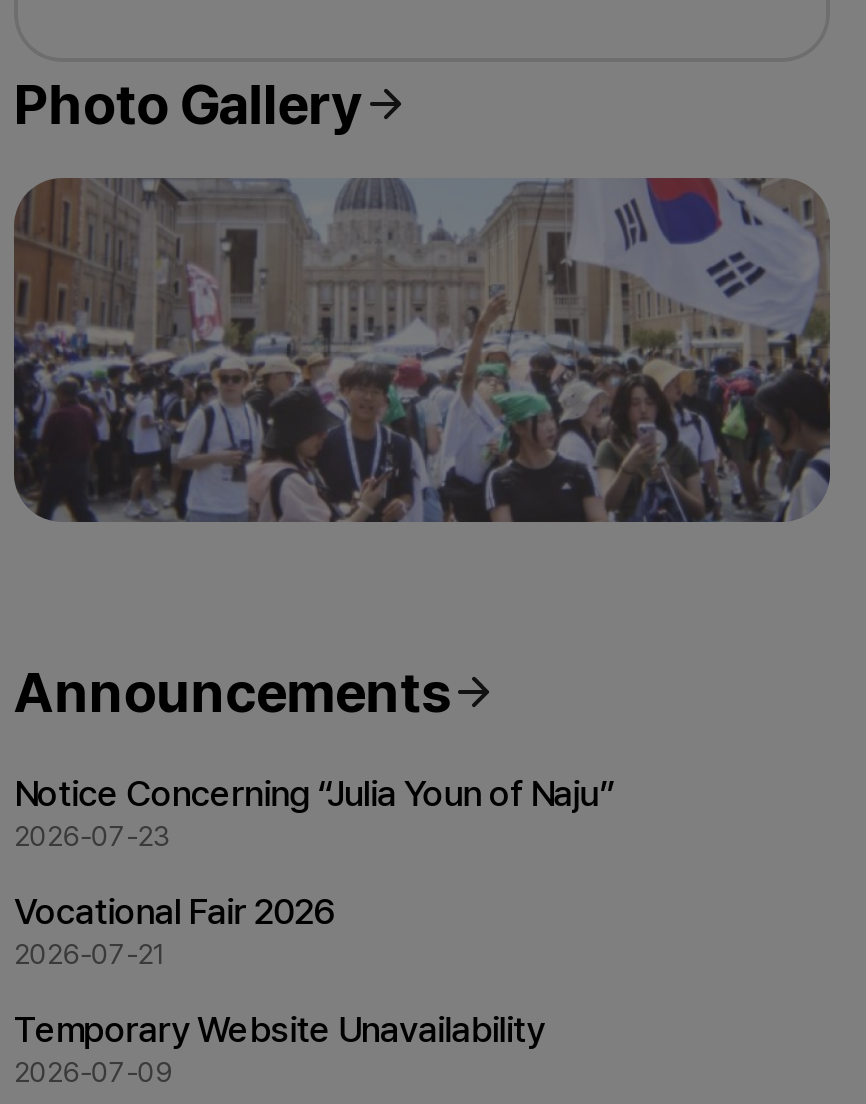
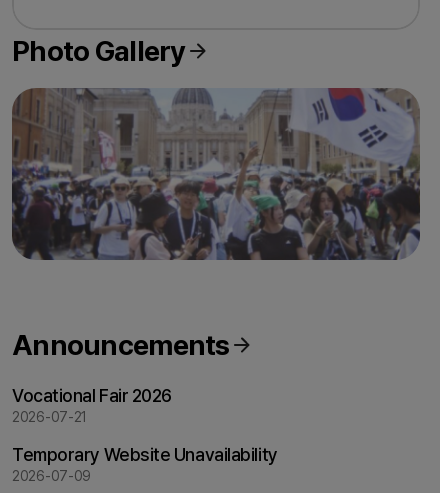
[14,772,614,852] Notice Concerning “Julia Youn of Naju” | 2026-07-23 -> none

